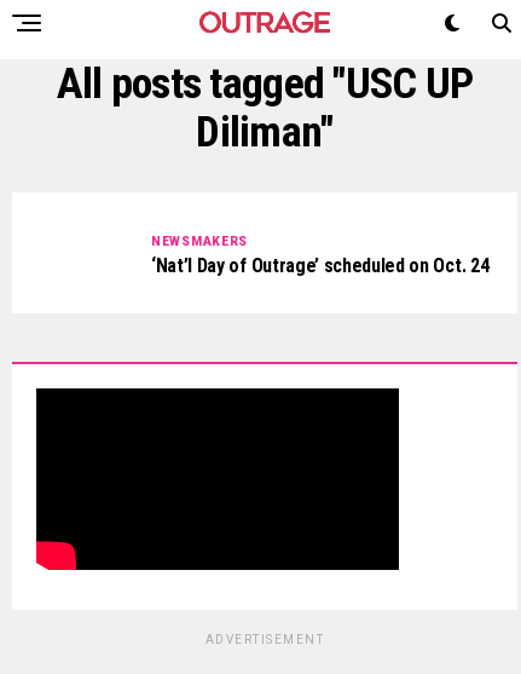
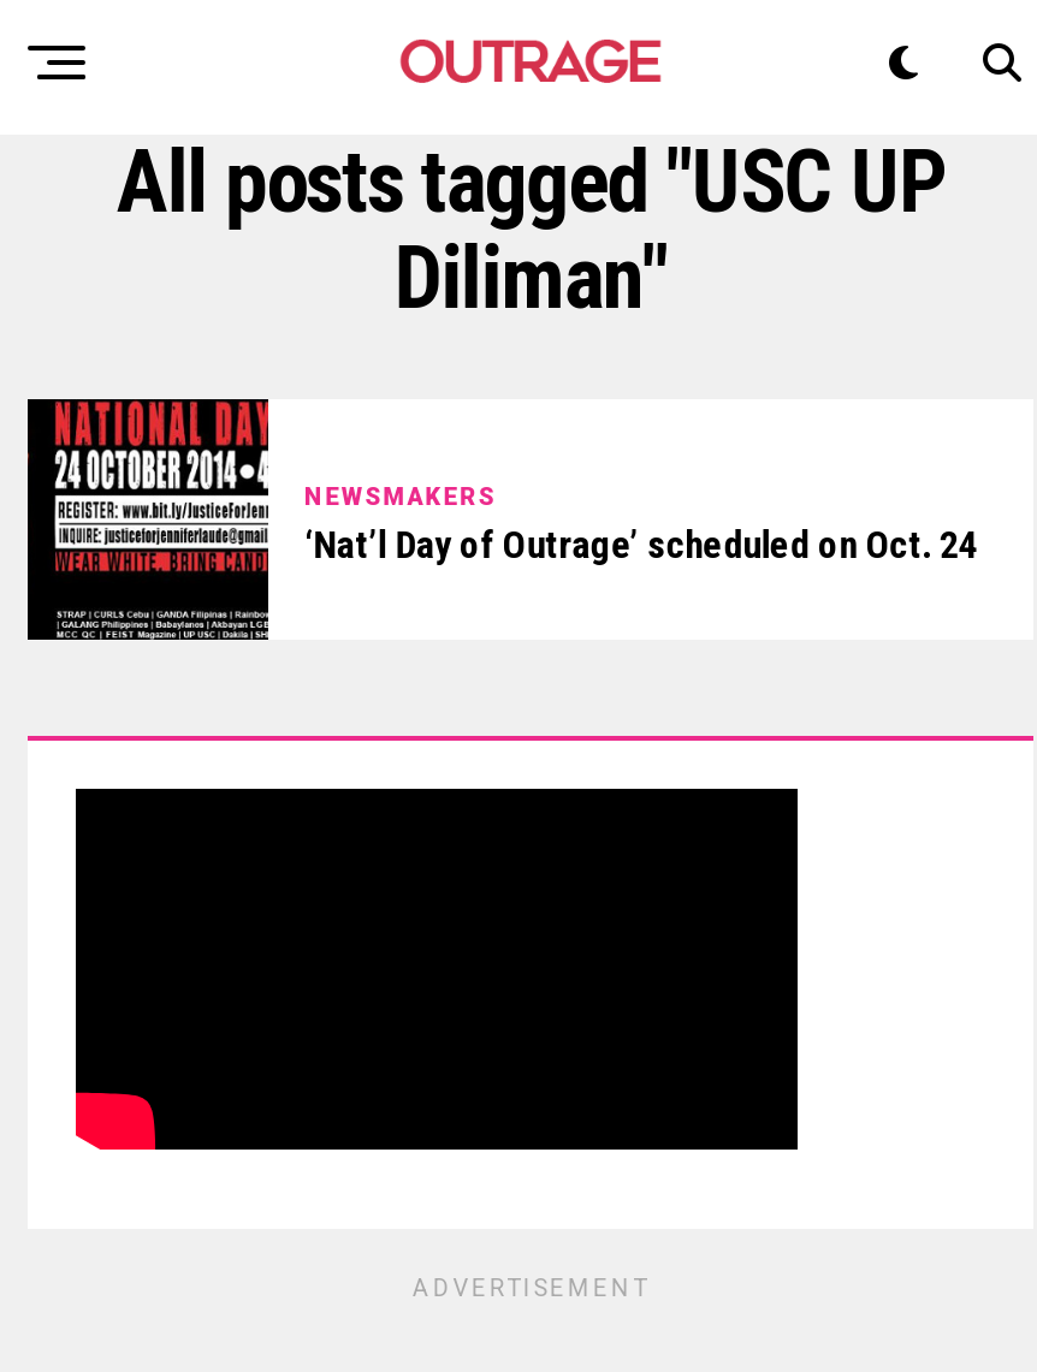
none -> [25,397,271,642] [image]

